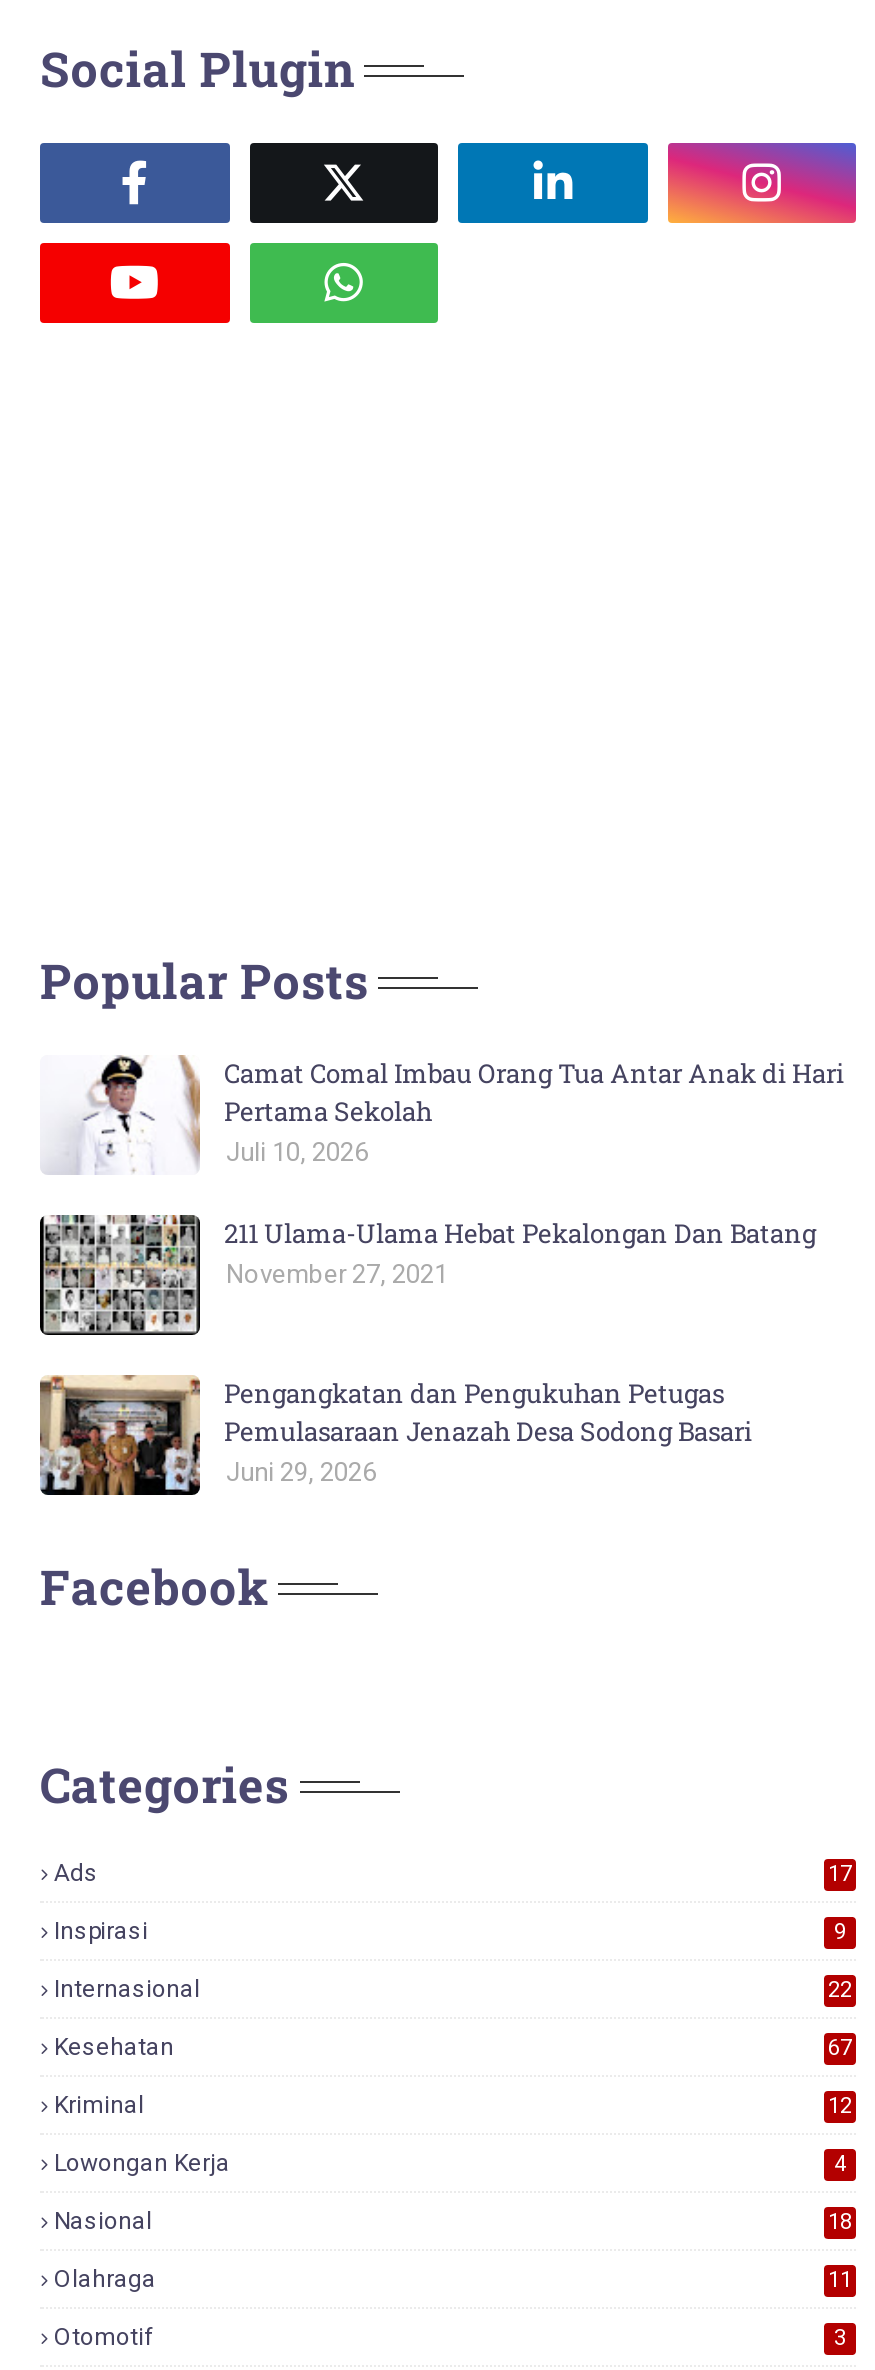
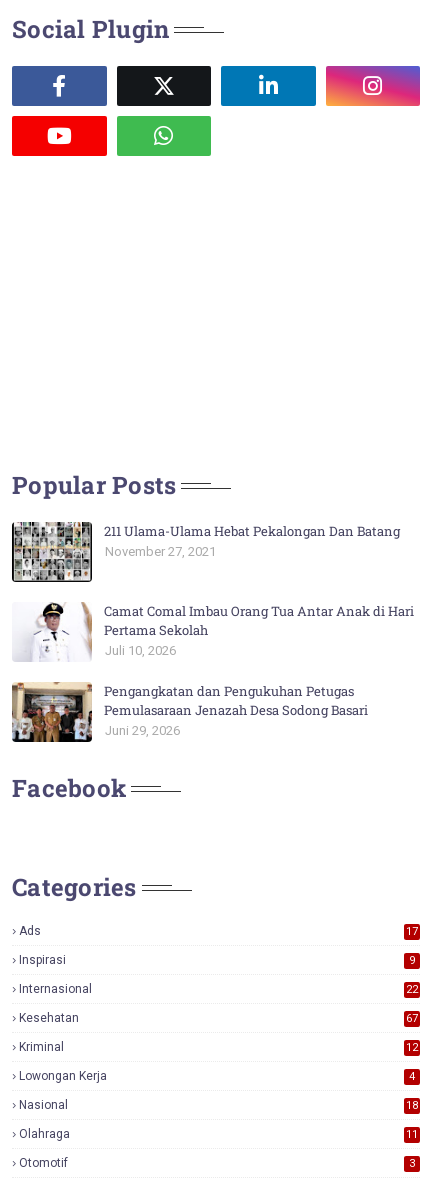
moved [44,1053,844,1177] -> [14,601,414,663]: [image] | Camat Comal Imbau Orang Tua Antar Anak di Hari | Pertama Sekolah | Juli 10, 2026
moved [38,1213,816,1335] -> [11,521,400,583]: [image] | 211 Ulama-Ulama Hebat Pekalongan Dan Batang | November 27, 2021

